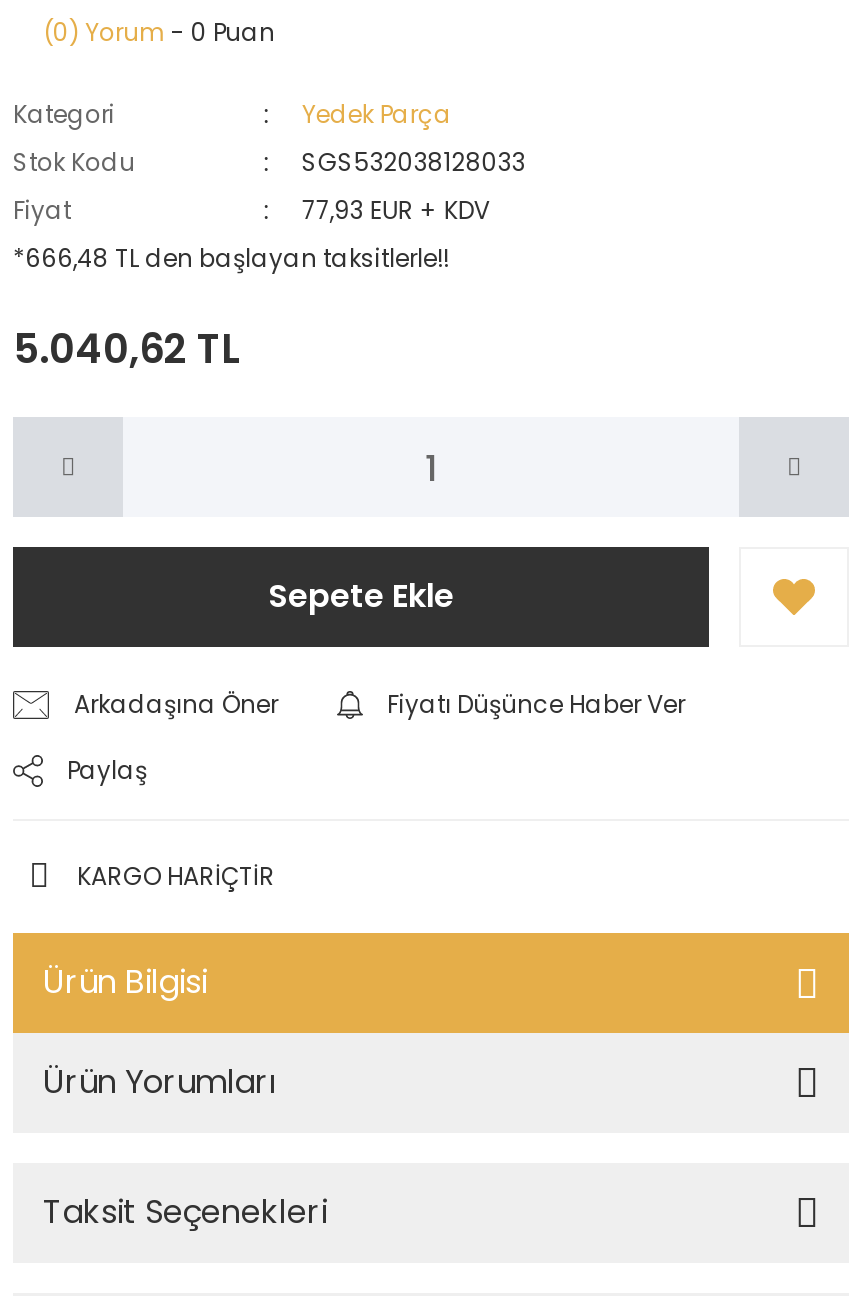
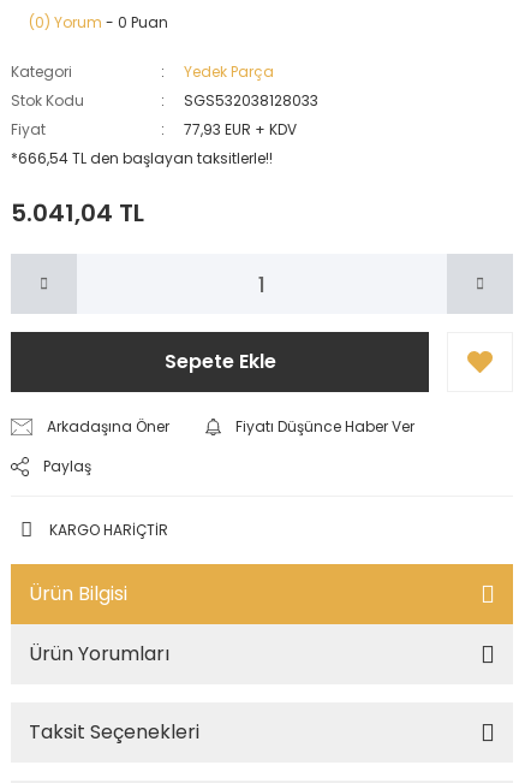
[13,241,449,275] *666,48 TL den başlayan taksitlerle!! -> [11,148,273,168] *666,54 TL den başlayan taksitlerle!!
[13,321,239,377] 5.040,62 TL -> [11,196,144,230] 5.041,04 TL

